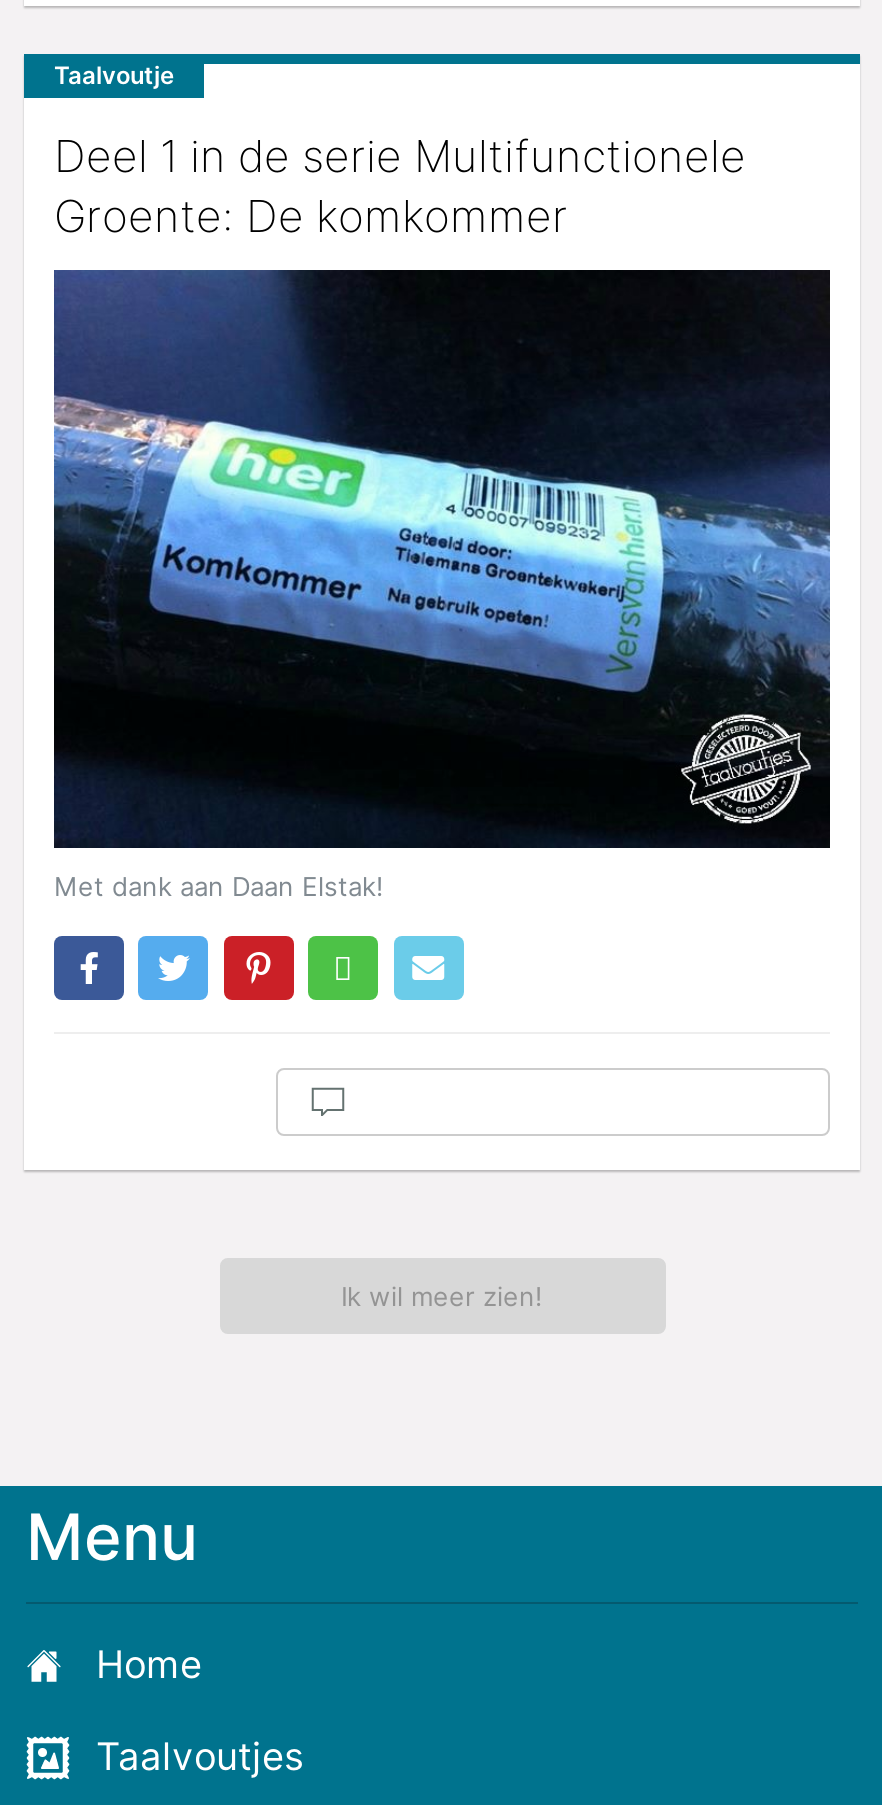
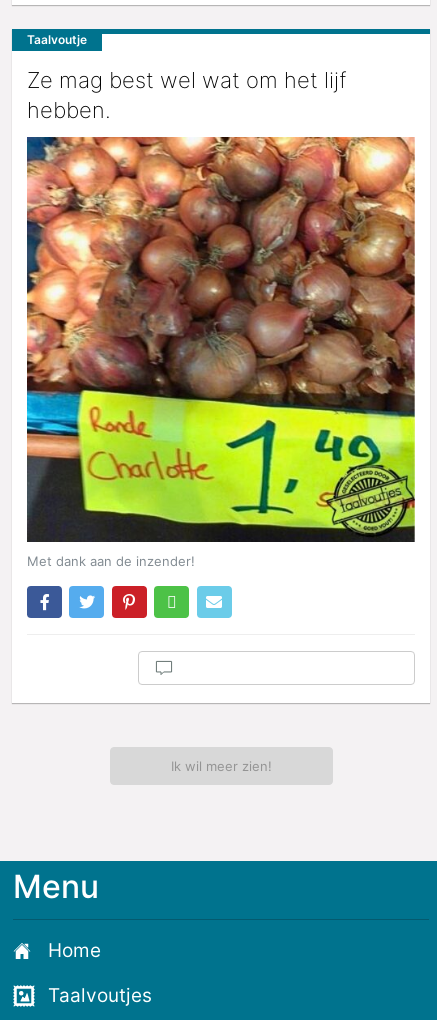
[54,129,746,241] Deel 1 in de serie Multifunctionele | Groente: De komkommer -> [27,67,347,123] Ze mag best wel wat om het lijf | hebben.
[52,268,832,902] [image] | Met dank aan Daan Elstak! -> [26,136,416,569] [image] | Met dank aan de inzender!

